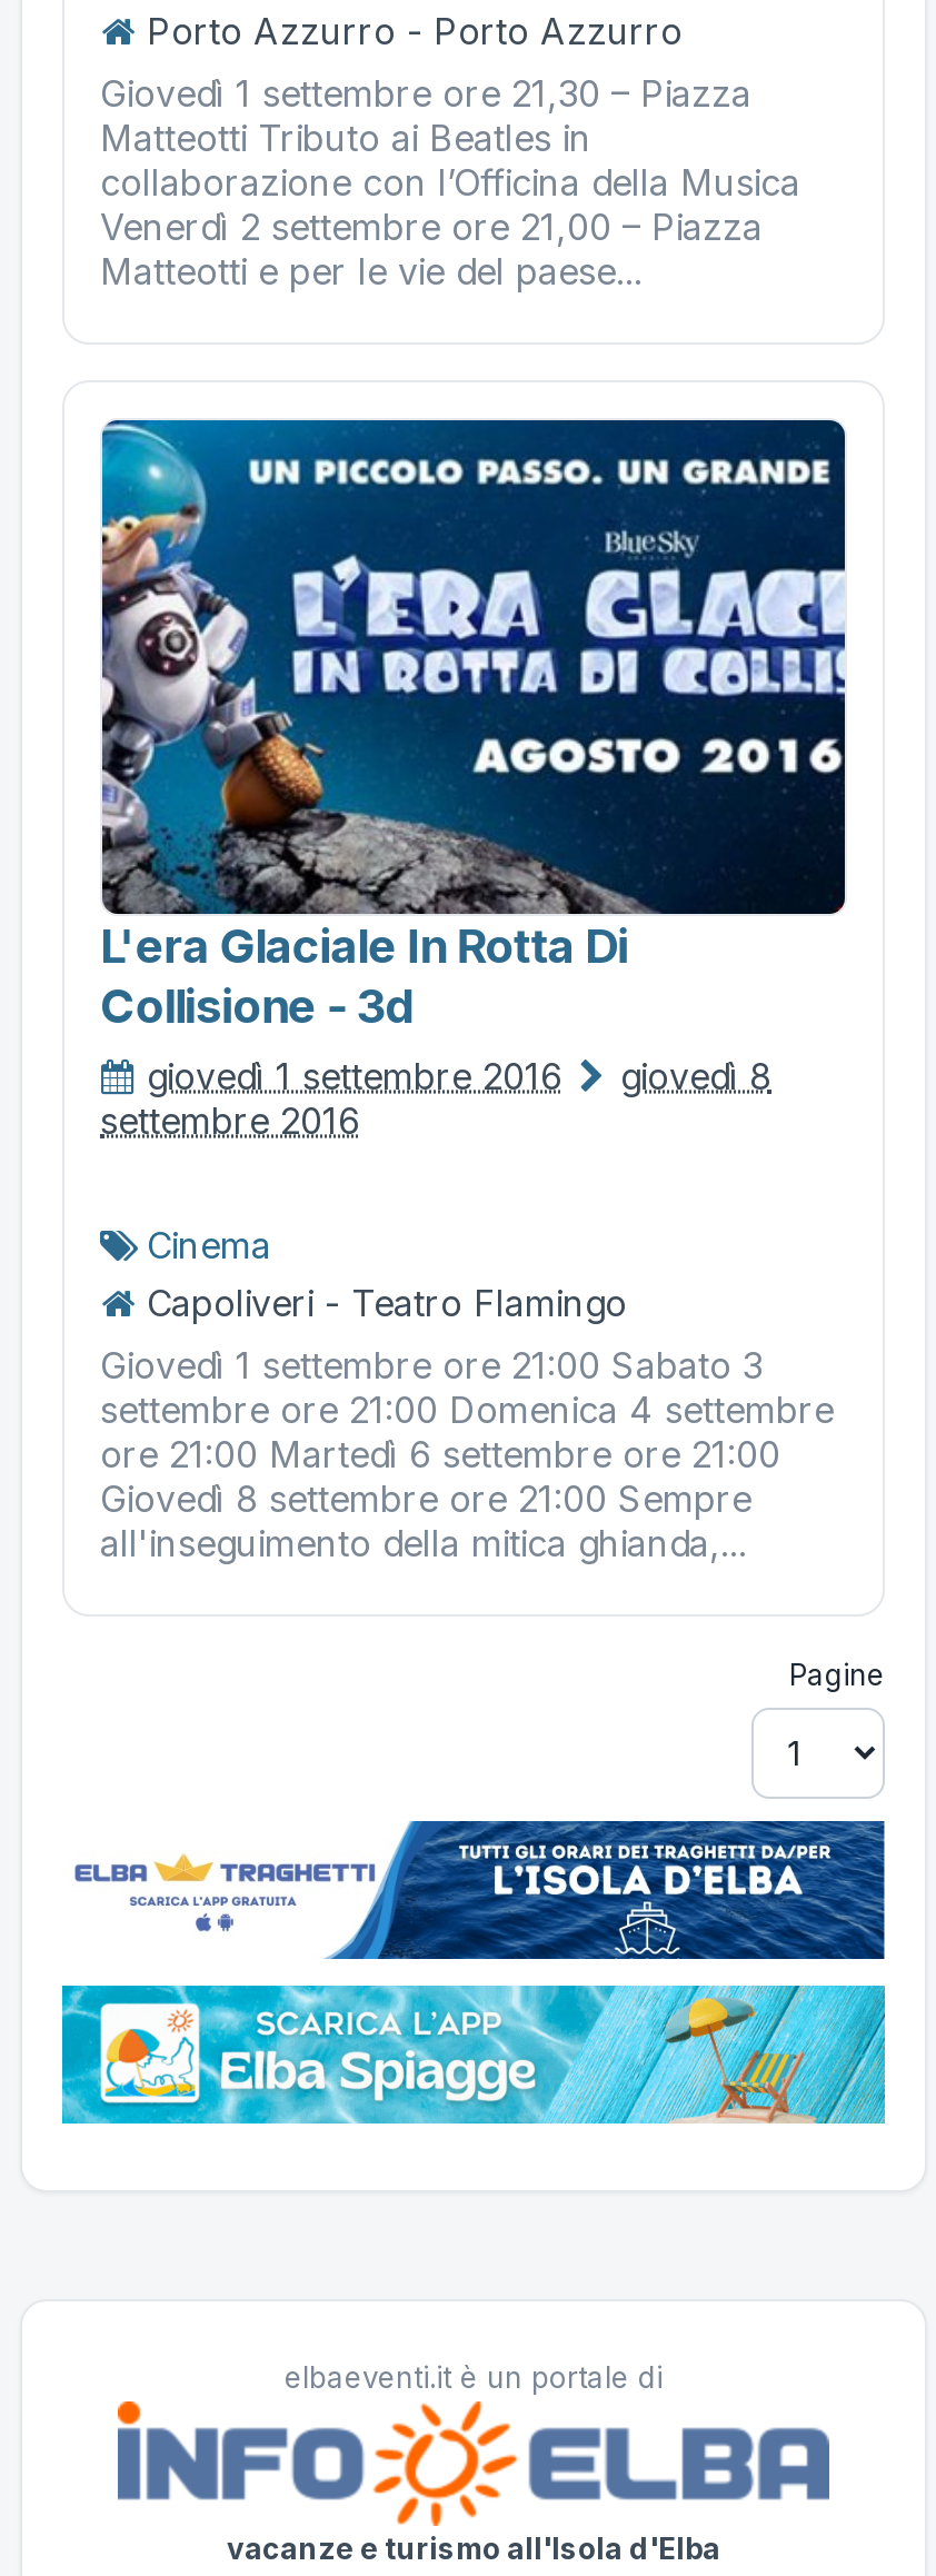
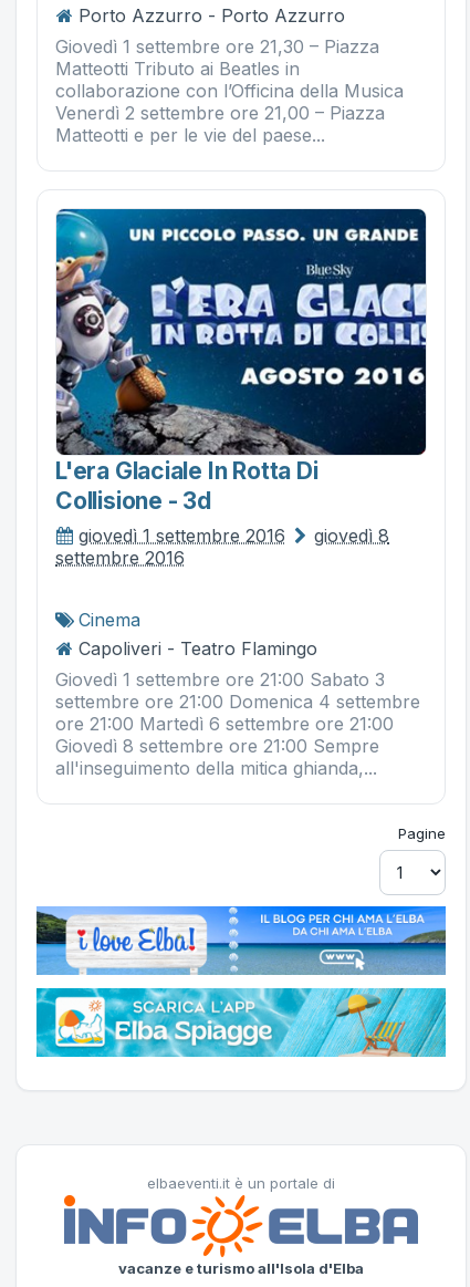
[62,1819,885,1961] [image] -> [35,905,446,976] [image]

